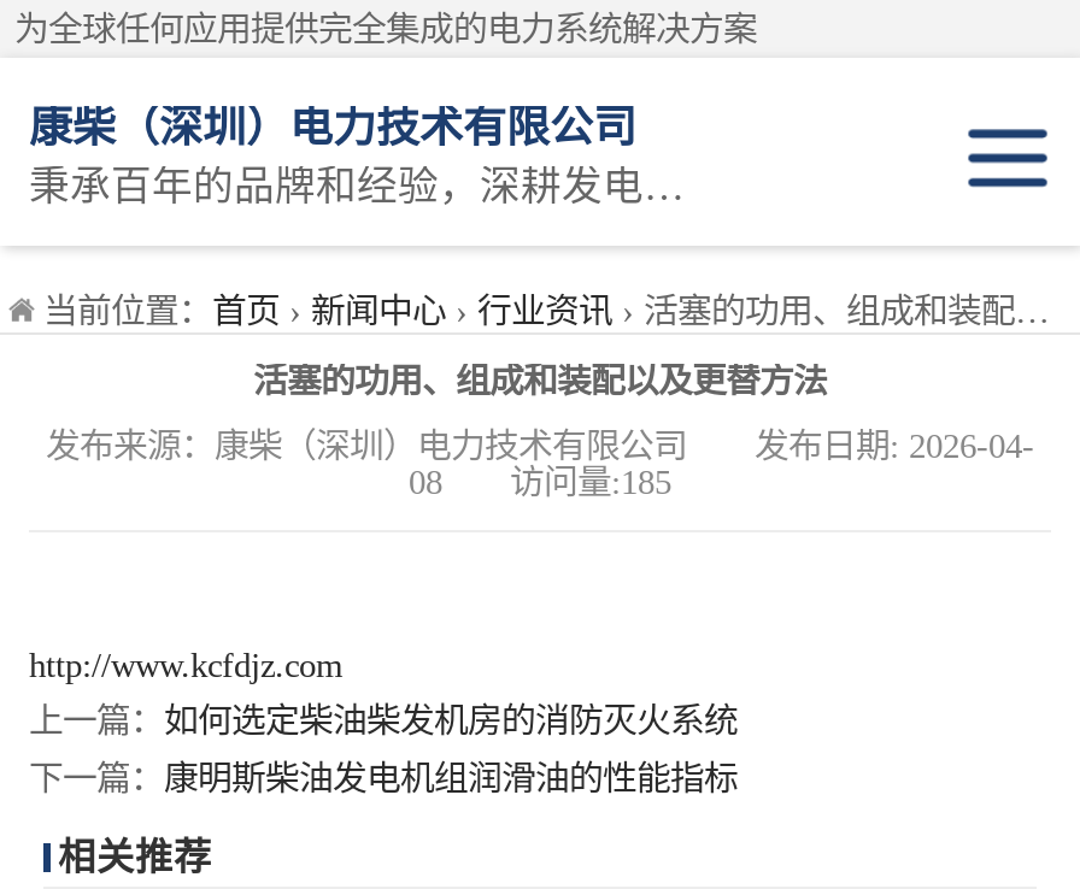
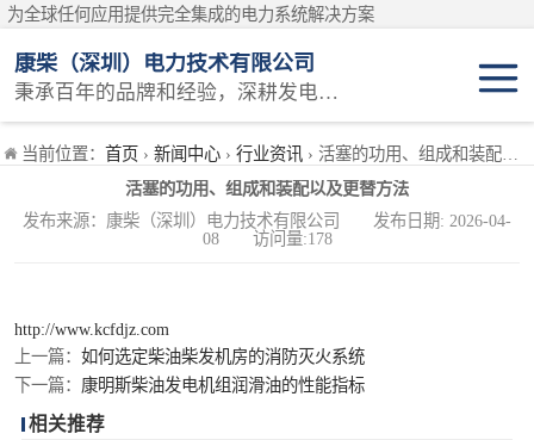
[409,463,671,501] 08 访问量:185 -> [202,229,332,248] 08 访问量:178

